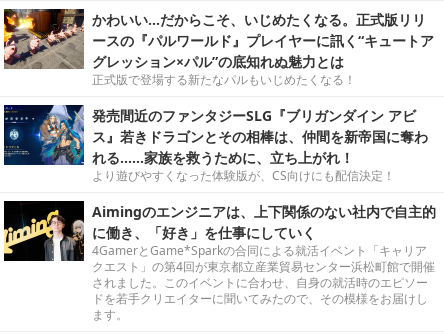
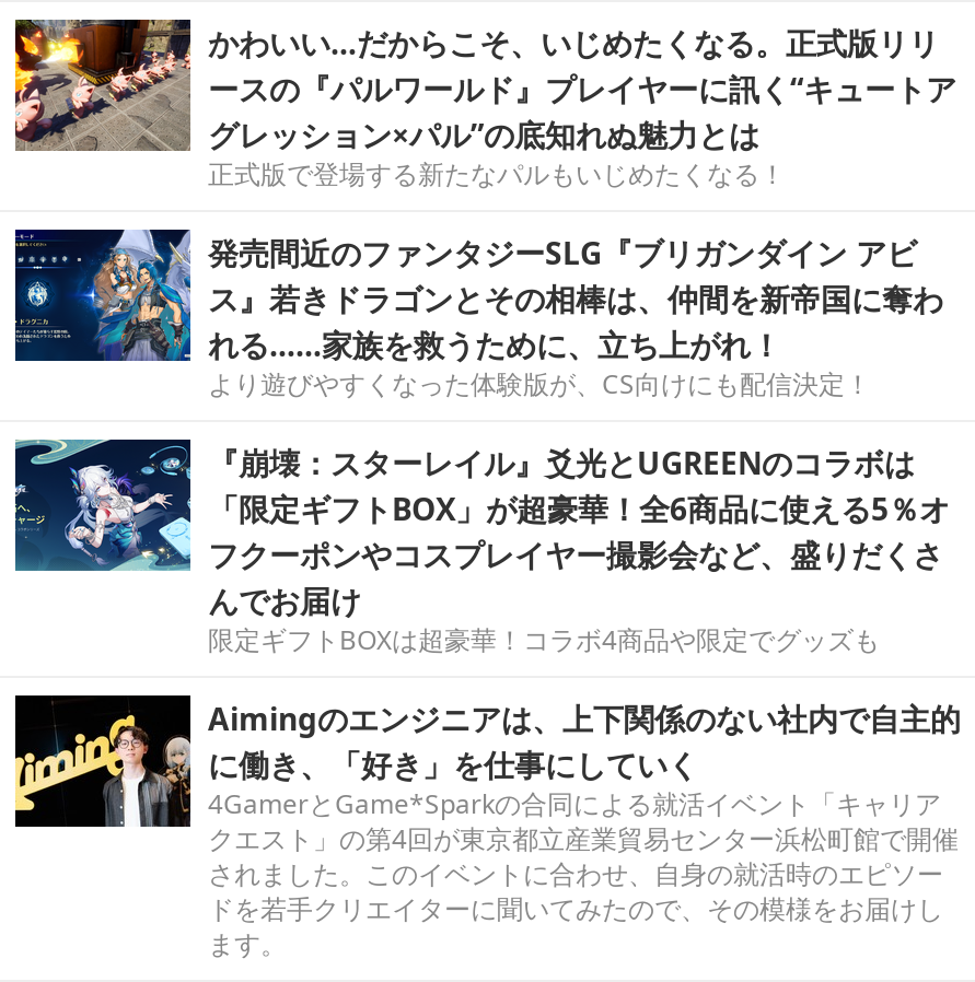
none -> [13,437,950,659] [image] | 『崩壊：スターレイル』爻光とUGREENのコラボは | 「限定ギフトBOX」が超豪華！全6商品に使える5％オ | フクーポンやコスプレイヤー撮影会など、盛りだくさ | んでお届け | 限定ギフトBOXは超豪華！コラボ4商品や限定でグッズも

